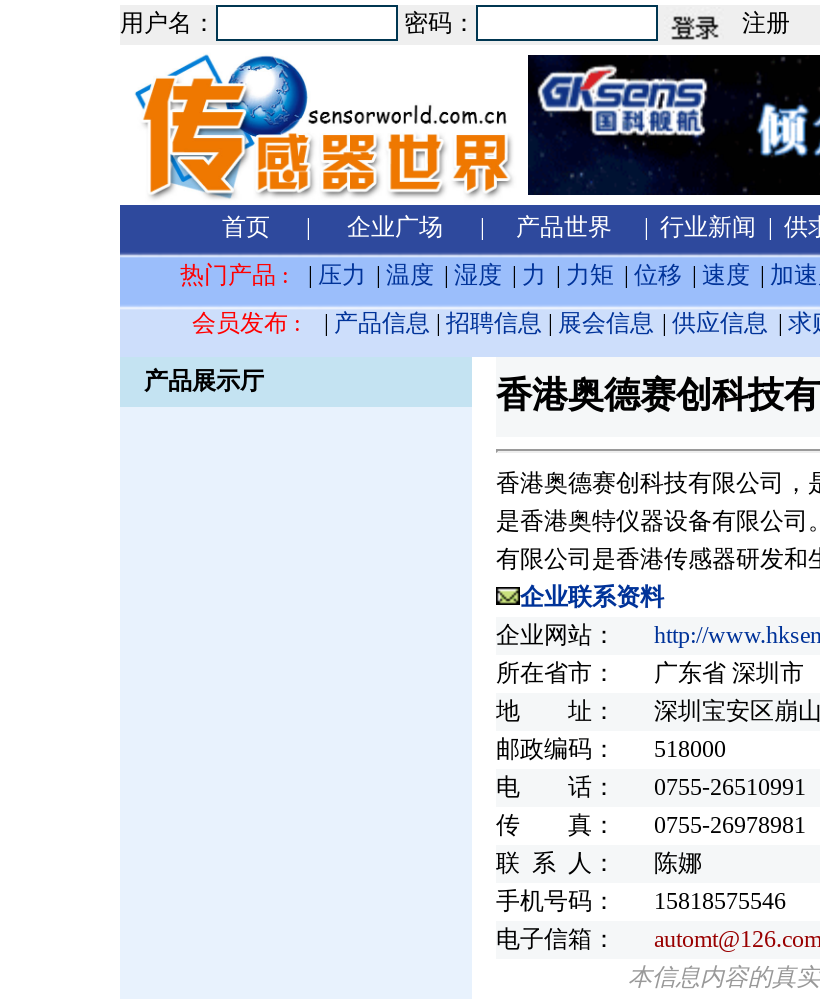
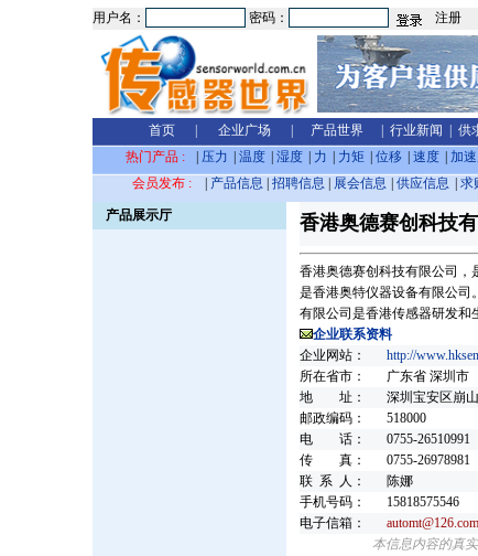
[528,53,814,197] [image] -> [316,34,475,114] [image]

